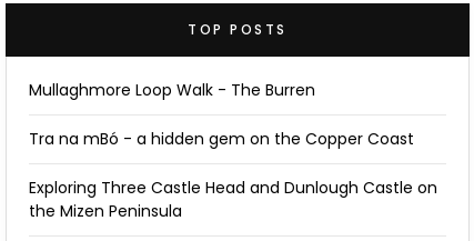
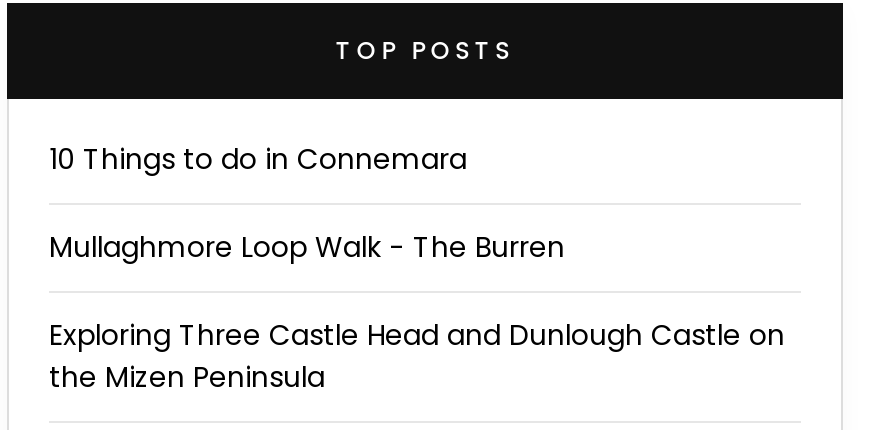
none -> [49,139,467,179] 10 Things to do in Connemara
moved [29,79,315,101] -> [49,227,565,267]: Mullaghmore Loop Walk - The Burren
[29,128,414,150] Tra na mBó - a hidden gem on the Copper Coast -> none

